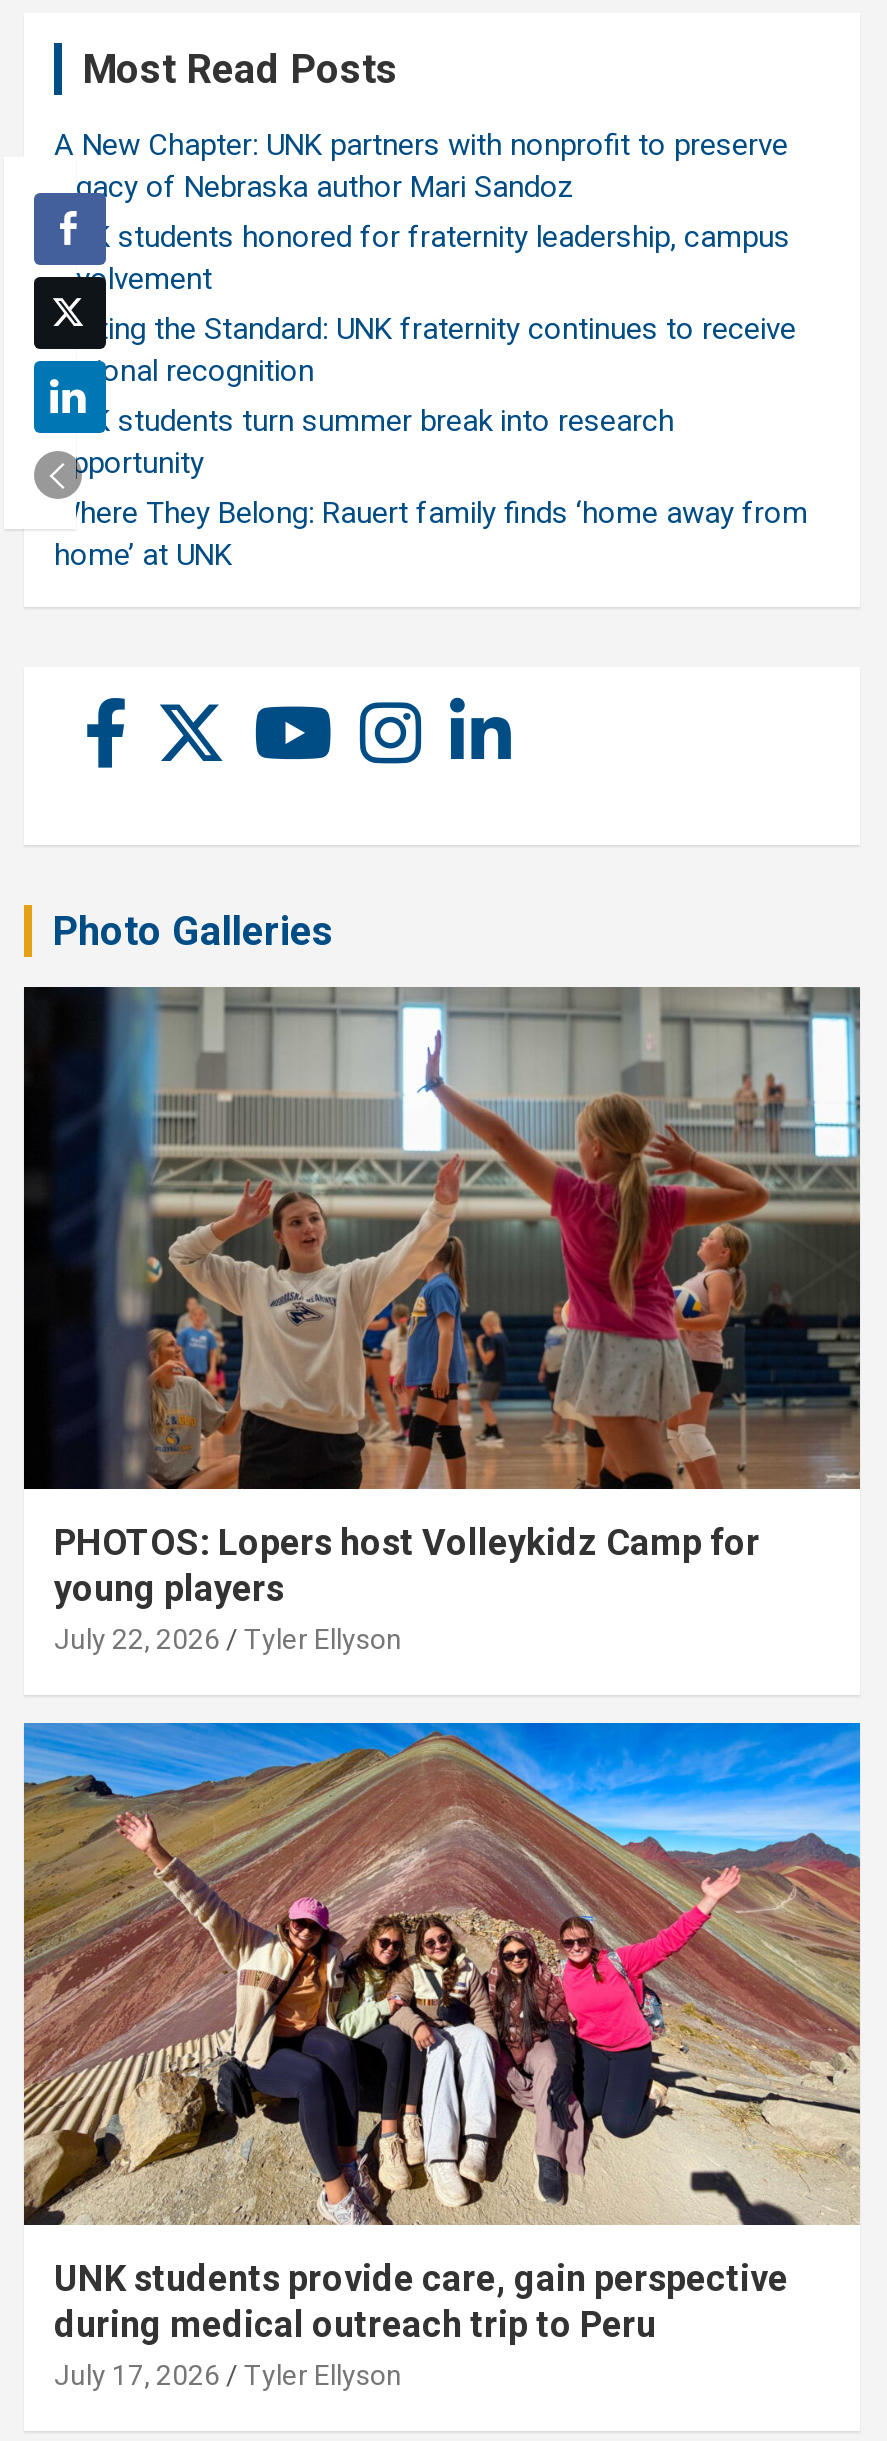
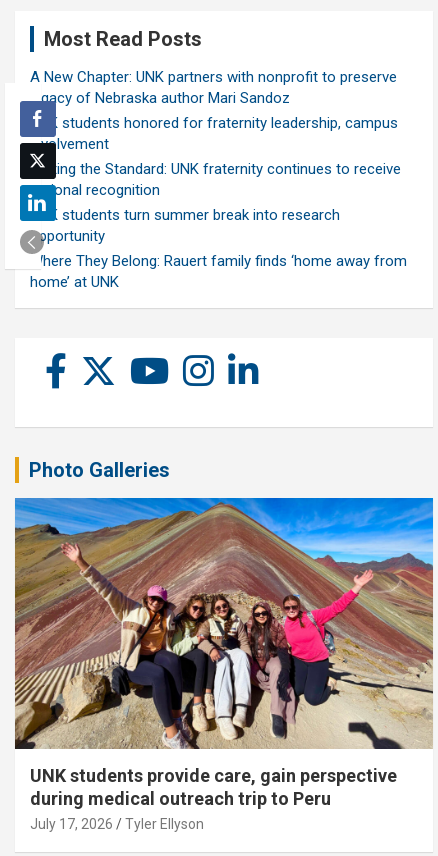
[22,985,862,1655] [image] | PHOTOS: Lopers host Volleykidz Camp for | young players | July 22, 2026 | Tyler Ellyson -> none

